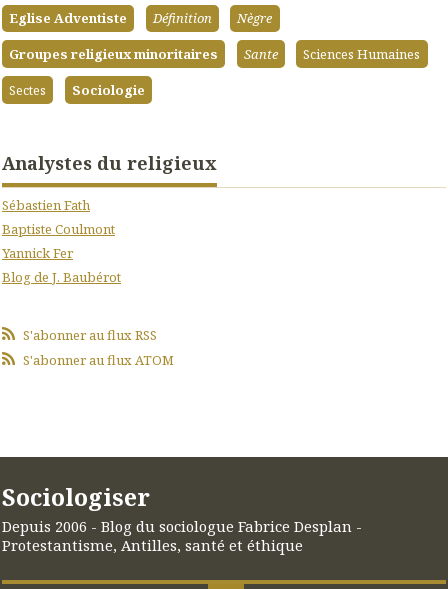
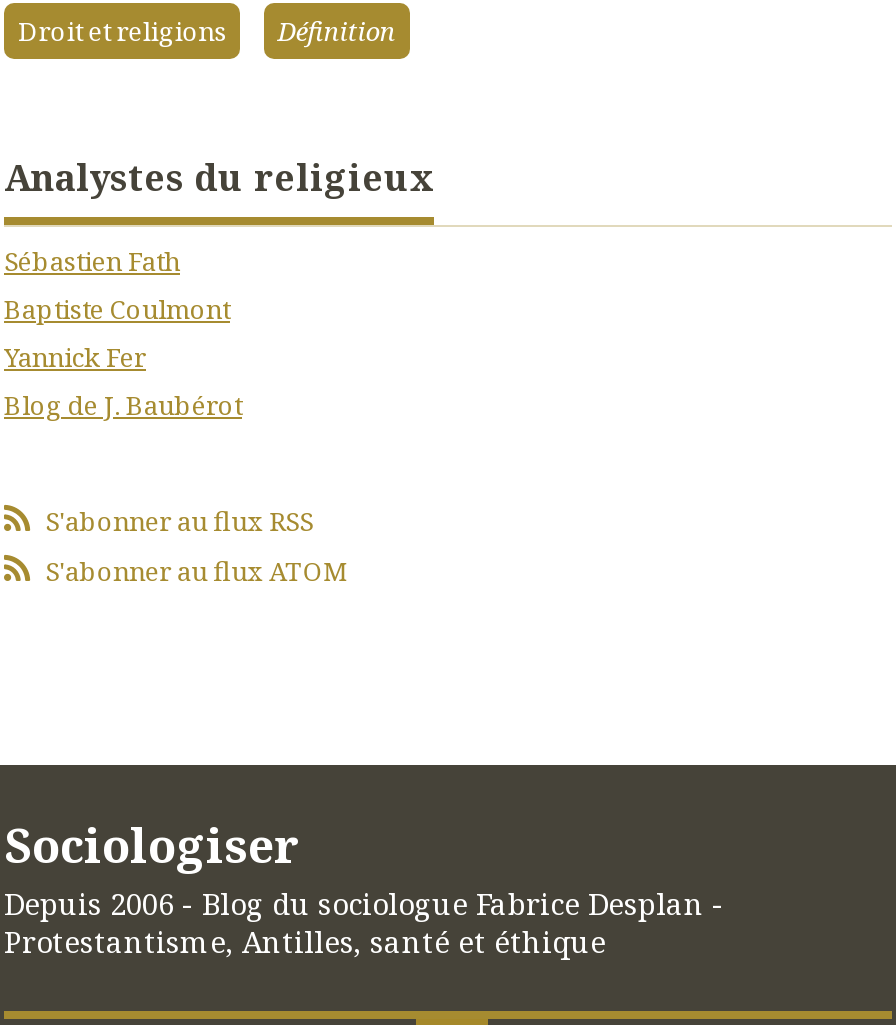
[9,9,127,27] Eglise Adventiste -> [18,13,226,49] Droit et religions
[9,9,420,99] Nègre | Groupes religieux minoritaires | Sante | Sciences Humaines | Sectes | Sociologie -> none

